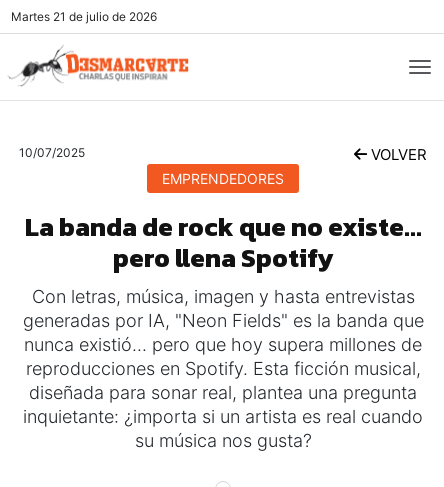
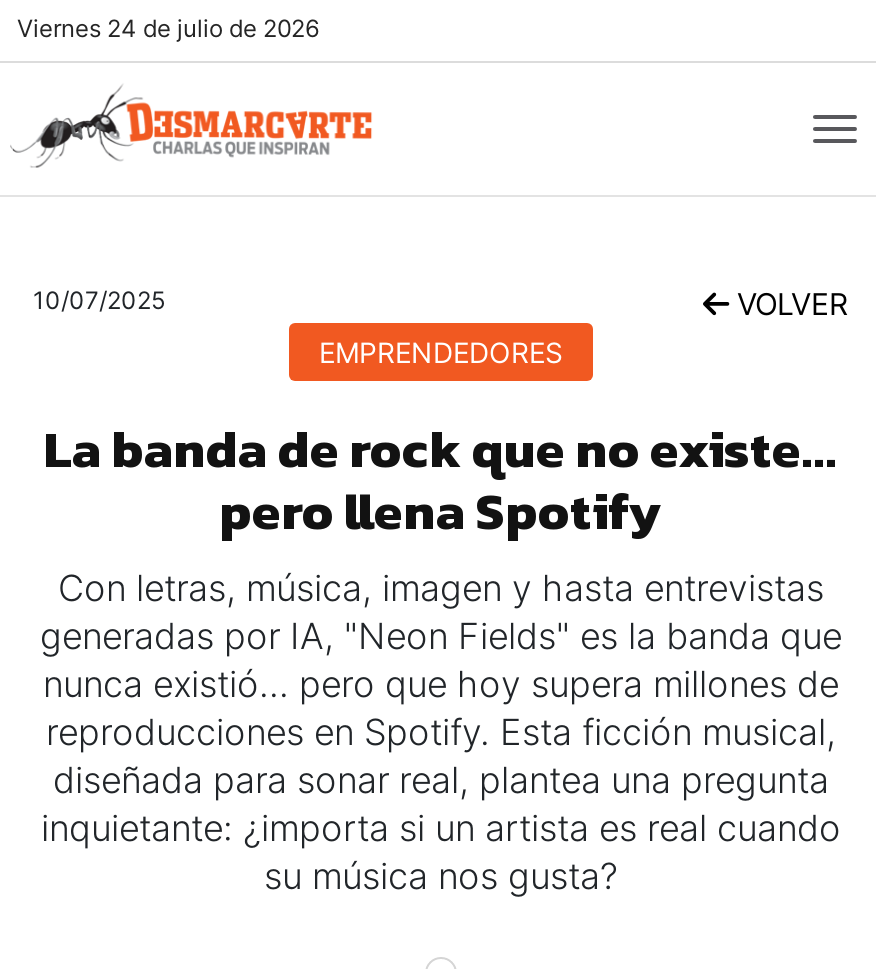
[11,9,157,24] Martes 21 de julio de 2026 -> [17,13,319,43] Viernes 24 de julio de 2026

